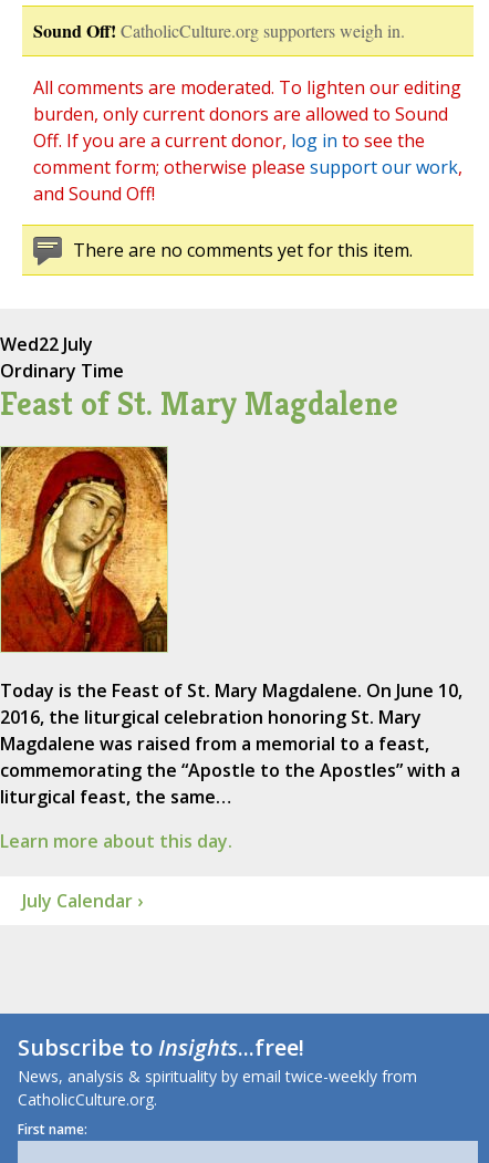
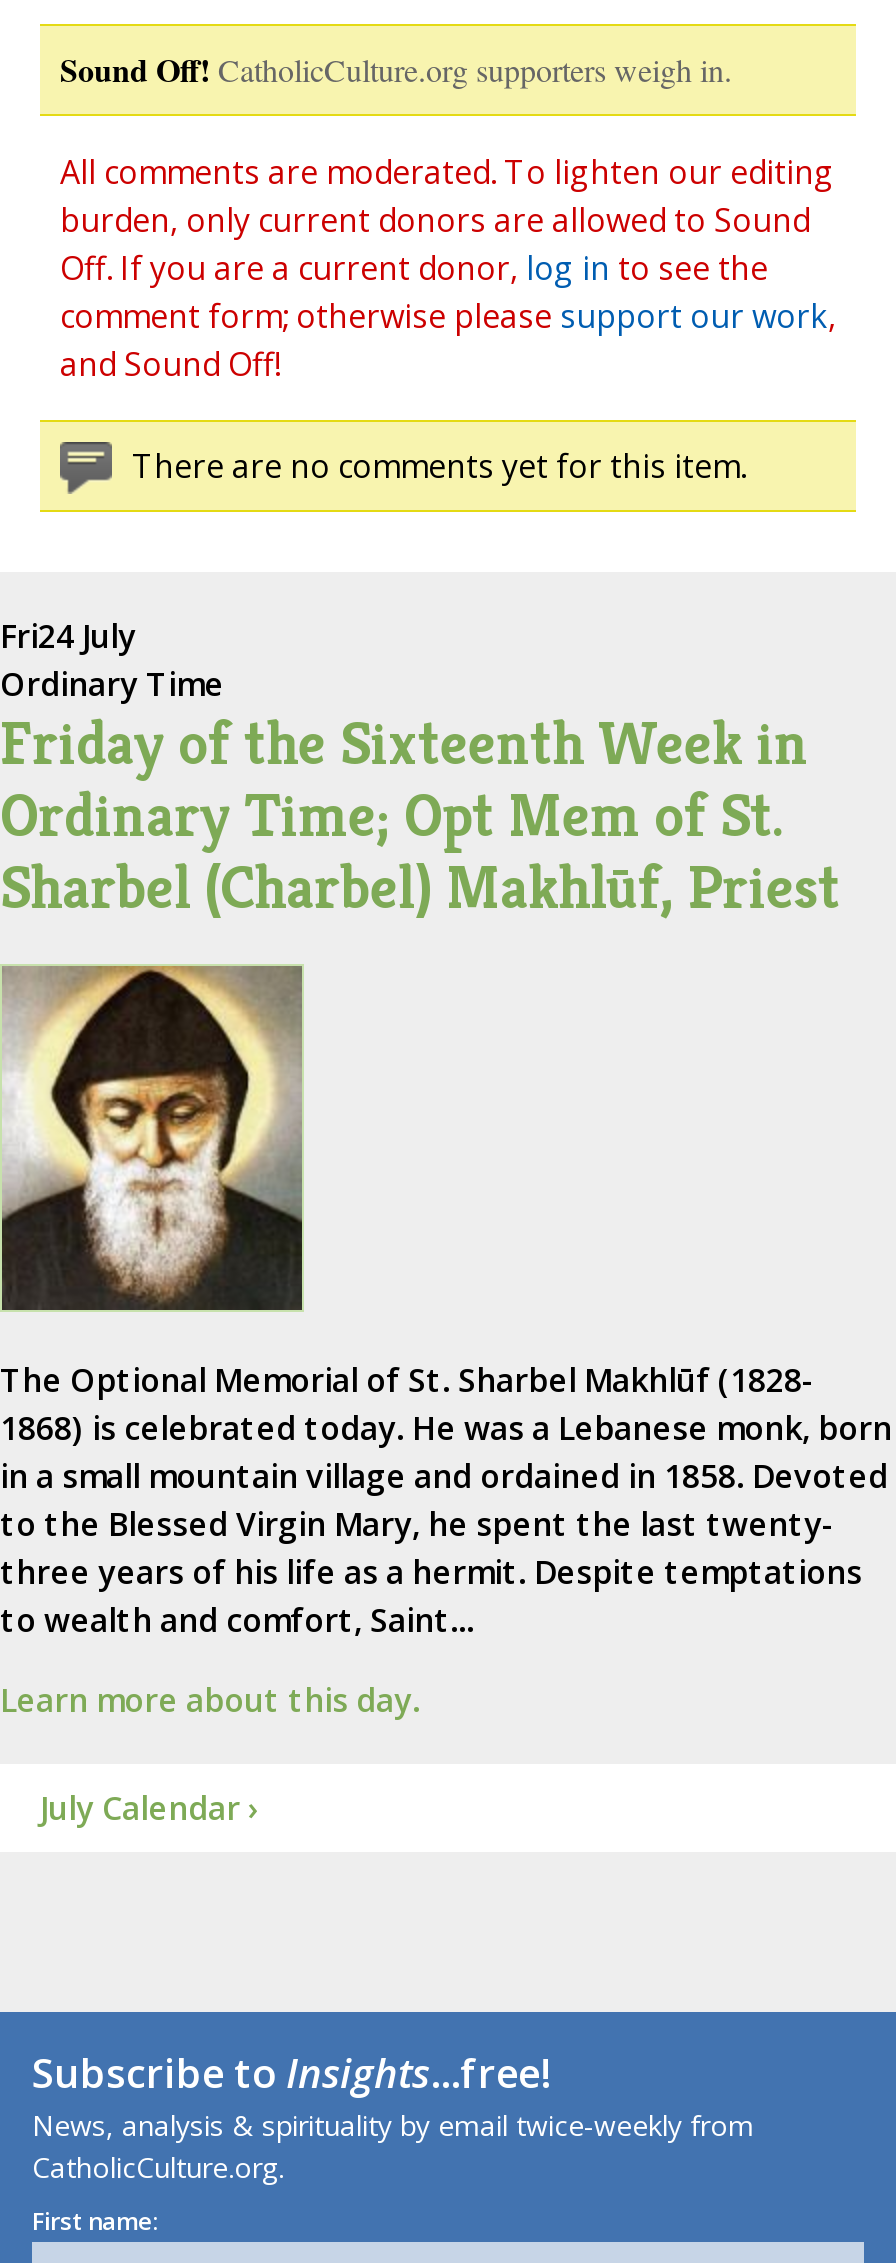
[0,332,93,356] Wed22 July -> [0,614,136,658] Fri24 July
[0,383,398,425] Feast of St. Mary Magdalene -> [0,706,840,926] Friday of the Sixteenth Week in | Ordinary Time; Opt Mem of St. | Sharbel (Charbel) Makhlūf, Priest
[3,513,168,644] [image] -> [6,964,304,1226] [image]
[0,679,462,809] Today is the Feast of St. Mary Magdalene. On June 10, | 2016, the liturgical celebration honoring St. Mary | Magdalene was raised from a memorial to a feast, | commemorating the “Apostle to the Apostles” with a | liturgical feast, the same… -> [0,1358,892,1642] The Optional Memorial of St. Sharbel Makhlūf (1828- | 1868) is celebrated today. He was a Lebanese monk, born | in a small mountain village and ordained in 1858. Devoted | to the Blessed Virgin Mary, he spent the last twenty- | three years of his life as a hermit. Despite temptations | to wealth and comfort, Saint…

